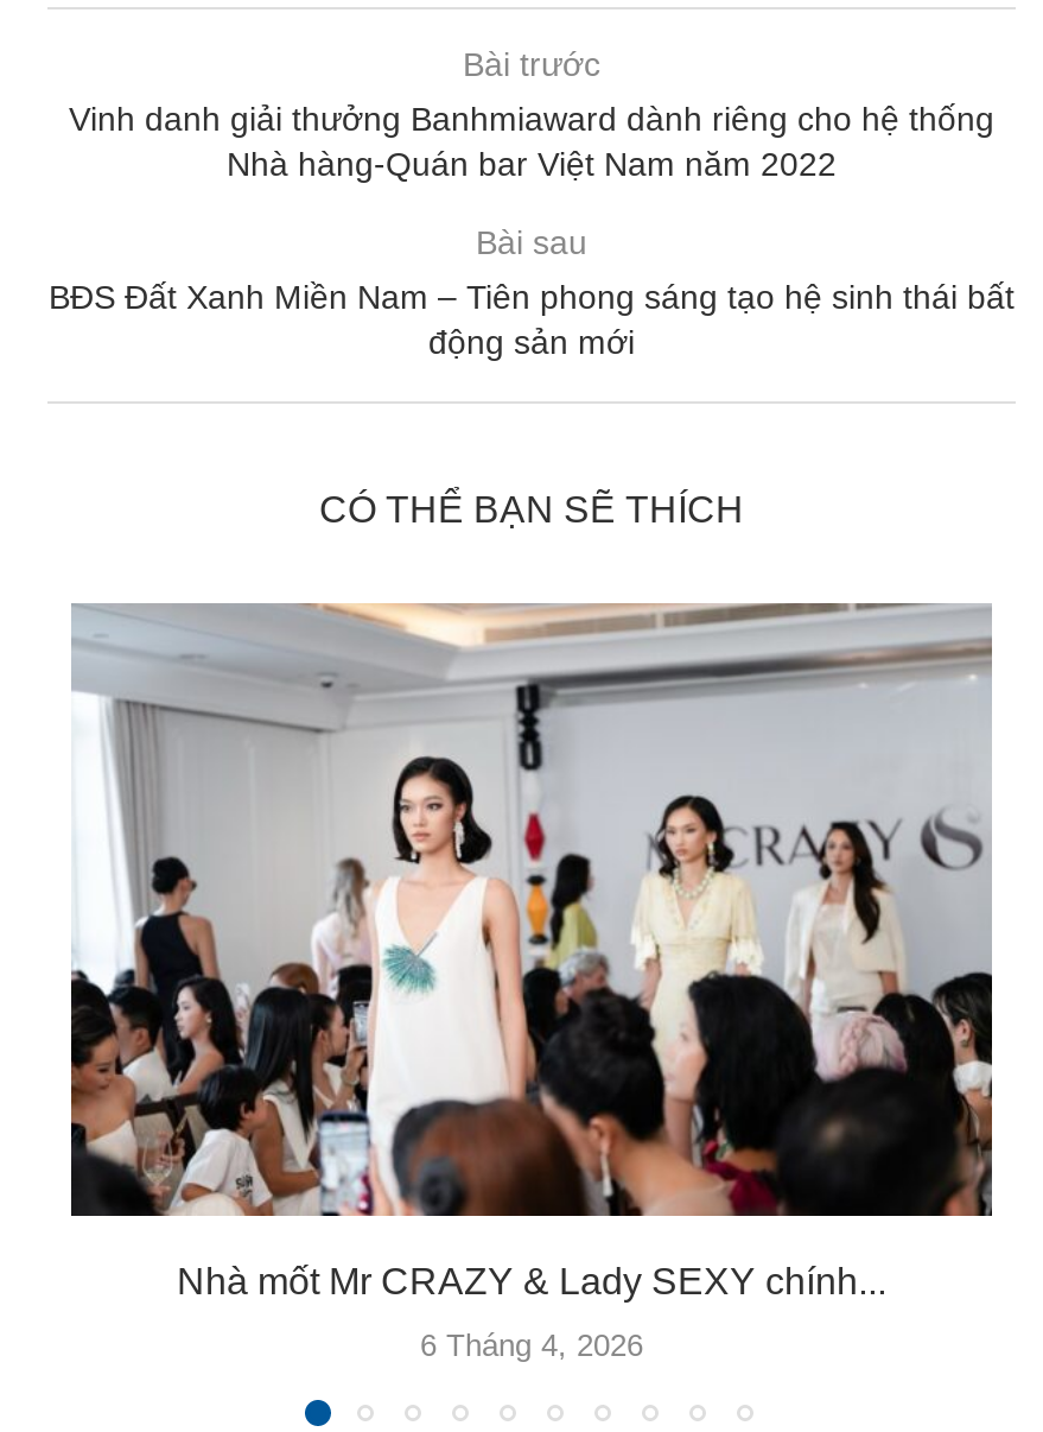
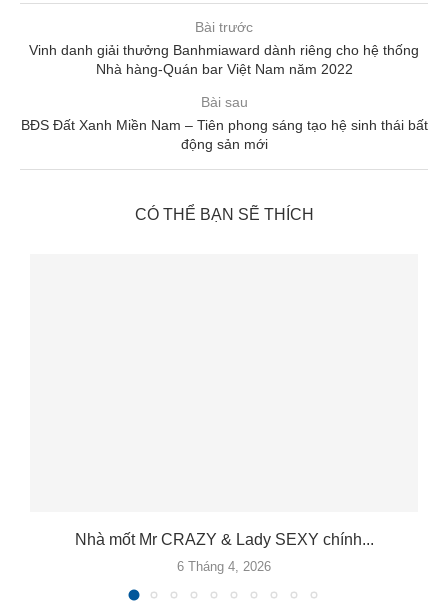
[69,601,994,1218] [image] -> none

